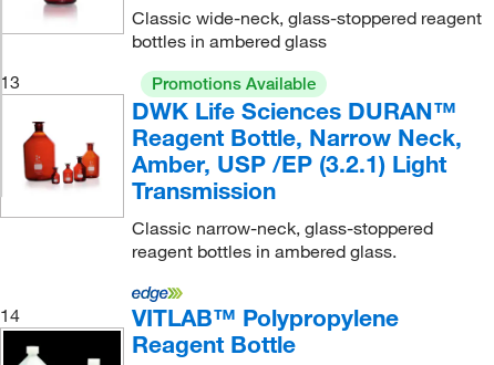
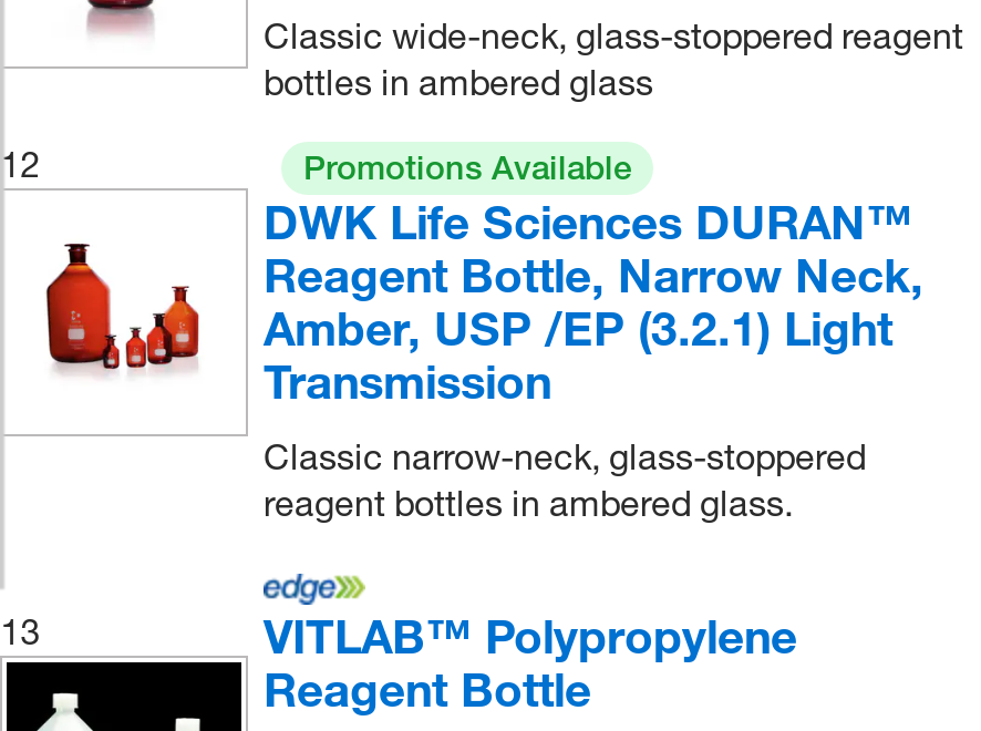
[0,71,20,93] 13 -> [0,142,40,186] 12
[0,304,20,326] 14 -> [0,609,40,653] 13

